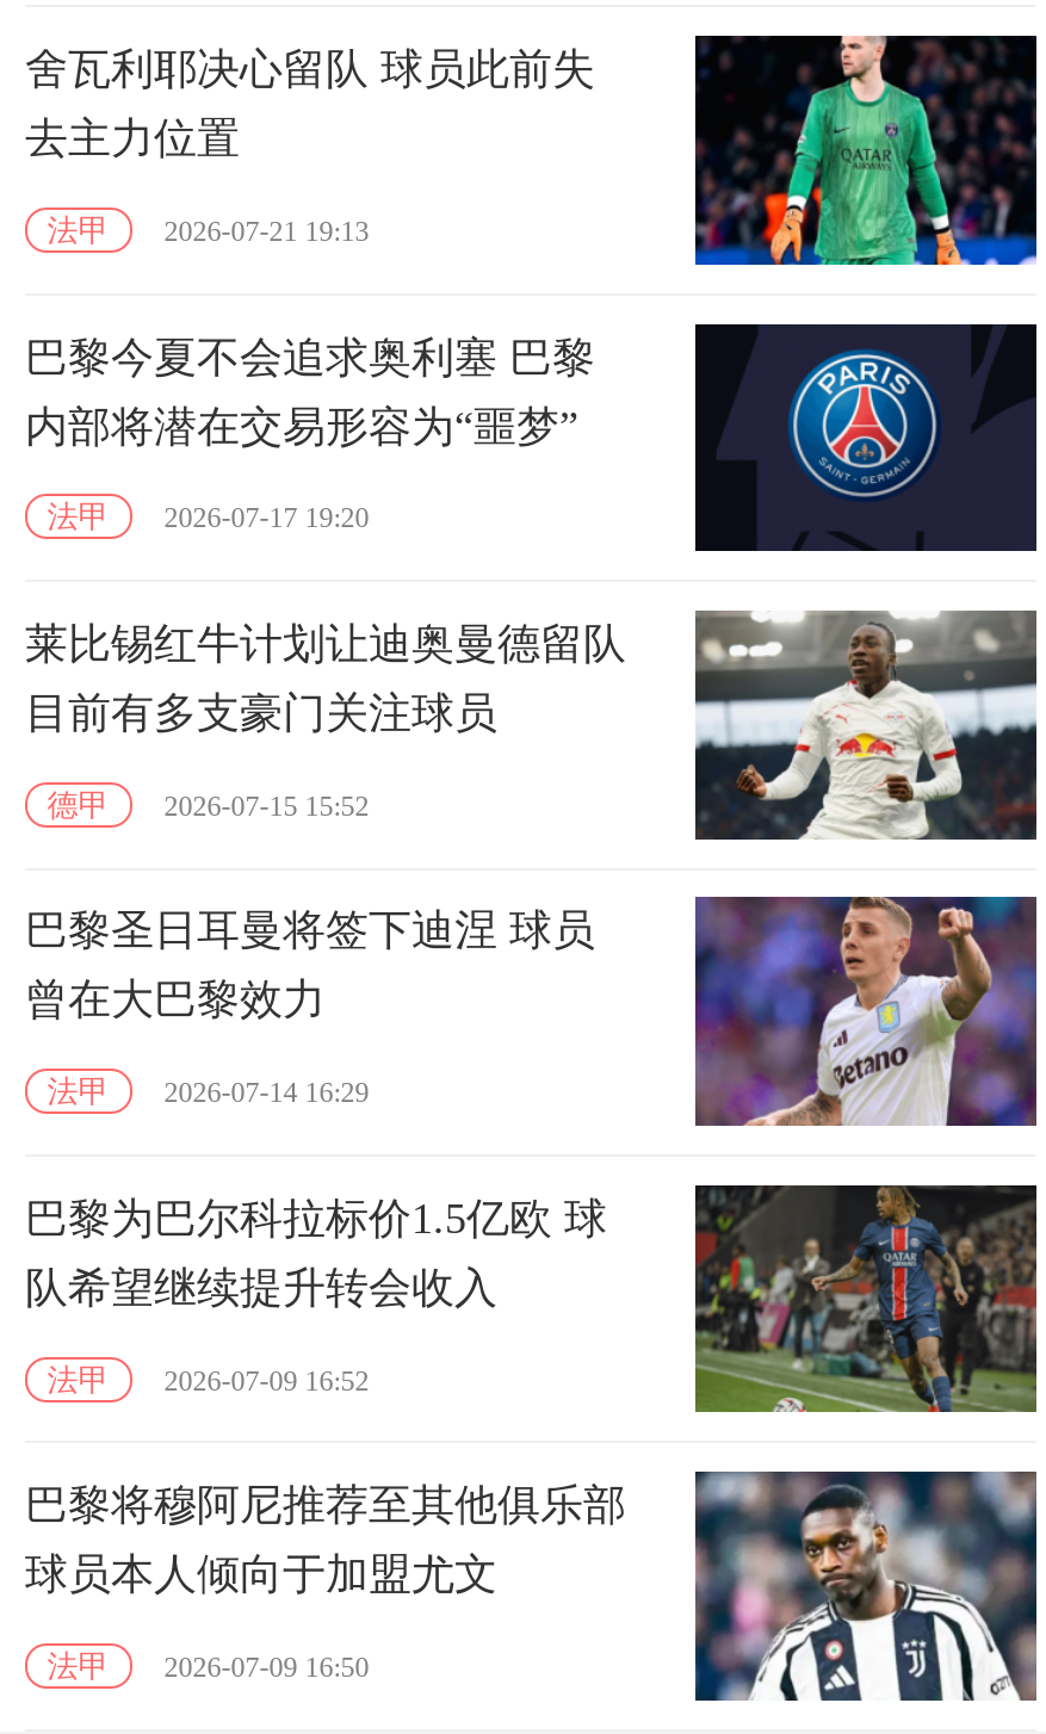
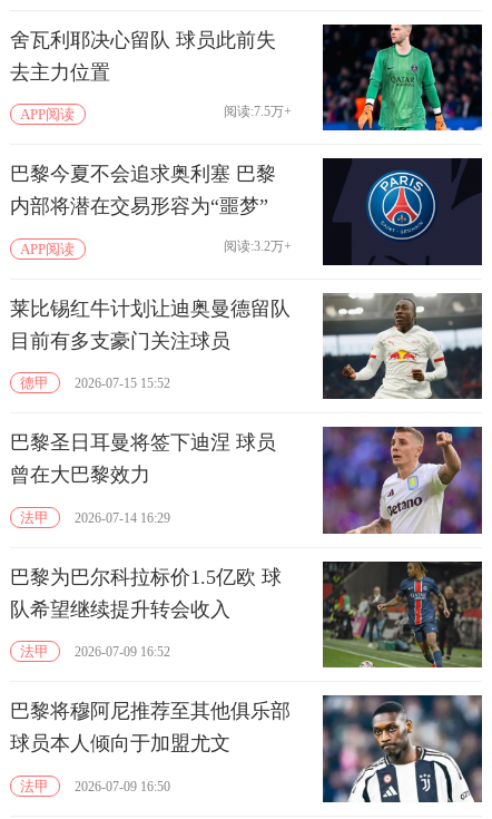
[47,212,369,248] 法甲 | 2026-07-21 19:13 -> [20,104,292,123] APP阅读 | 阅读:7.5万+
[47,499,369,535] 法甲 | 2026-07-17 19:20 -> [20,238,292,257] APP阅读 | 阅读:3.2万+

